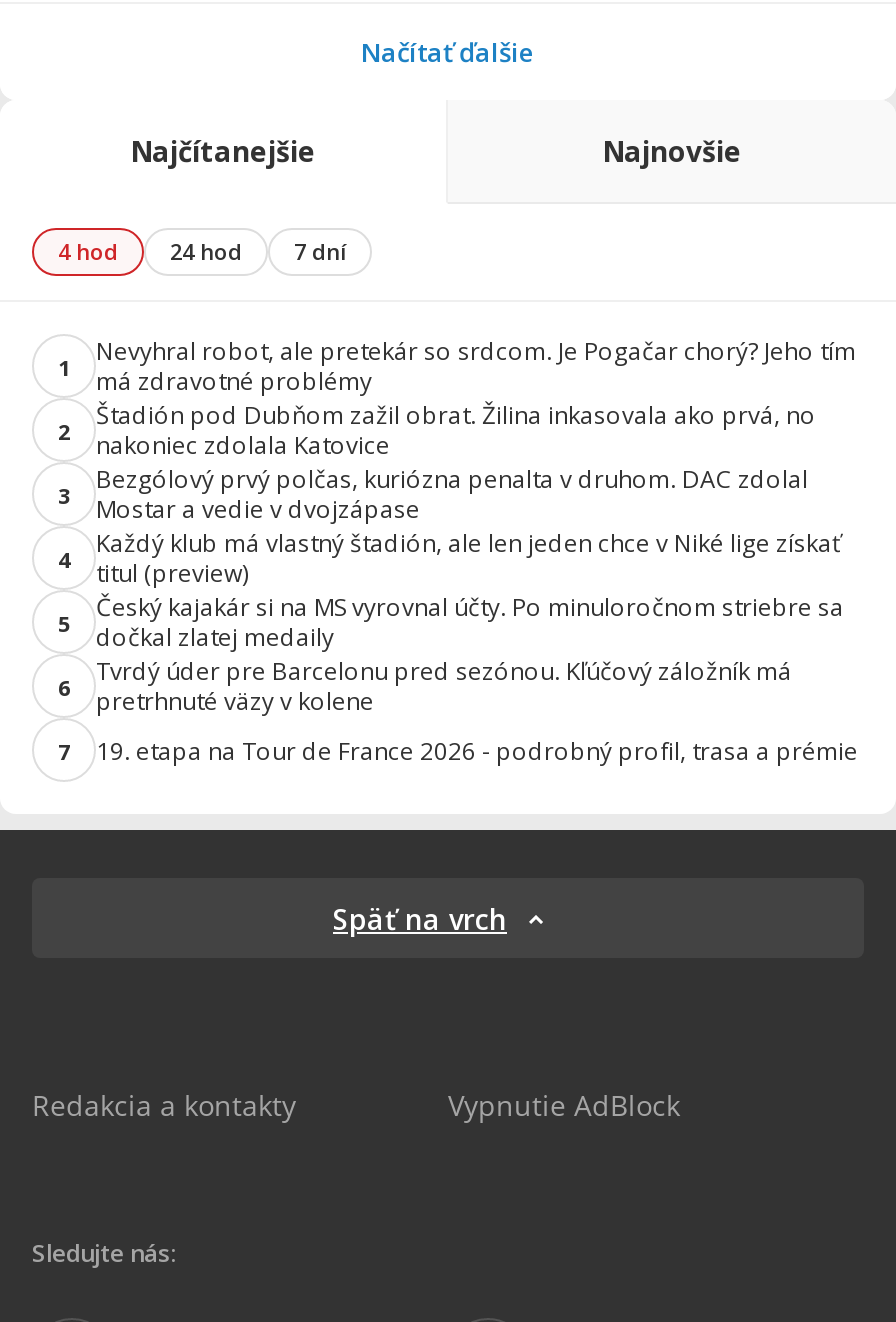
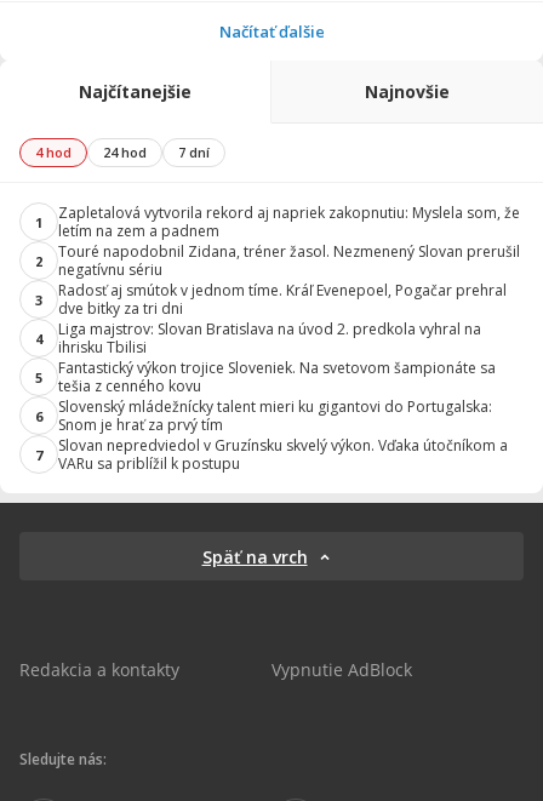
[96,334,856,398] Nevyhral robot, ale pretekár so srdcom. Je Pogačar chorý? Jeho tím | má zdravotné problémy -> [58,202,520,241] Zapletalová vytvorila rekord aj napriek zakopnutiu: Myslela som, že | letím na zem a padnem
[96,398,816,462] Štadión pod Dubňom zažil obrat. Žilina inkasovala ako prvá, no | nakoniec zdolala Katovice -> [58,241,520,280] Touré napodobnil Zidana, tréner žasol. Nezmenený Slovan prerušil | negatívnu sériu
[96,462,808,526] Bezgólový prvý polčas, kuriózna penalta v druhom. DAC zdolal | Mostar a vedie v dvojzápase -> [58,280,507,319] Radosť aj smútok v jednom tíme. Kráľ Evenepoel, Pogačar prehral | dve bitky za tri dni
[96,526,840,590] Každý klub má vlastný štadión, ale len jeden chce v Niké lige získať | titul (preview) -> [58,319,481,357] Liga majstrov: Slovan Bratislava na úvod 2. predkola vyhral na | ihrisku Tbilisi
[96,590,844,654] Český kajakár si na MS vyrovnal účty. Po minuloročnom striebre sa | dočkal zlatej medaily -> [58,357,496,396] Fantastický výkon trojice Sloveniek. Na svetovom šampionáte sa | tešia z cenného kovu
[96,654,792,718] Tvrdý úder pre Barcelonu pred sezónou. Kľúčový záložník má | pretrhnuté väzy v kolene -> [58,396,492,435] Slovenský mládežnícky talent mieri ku gigantovi do Portugalska: | Snom je hrať za prvý tím
[96,733,858,767] 19. etapa na Tour de France 2026 - podrobný profil, trasa a prémie -> [58,435,508,474] Slovan nepredviedol v Gruzínsku skvelý výkon. Vďaka útočníkom a | VARu sa priblížil k postupu

